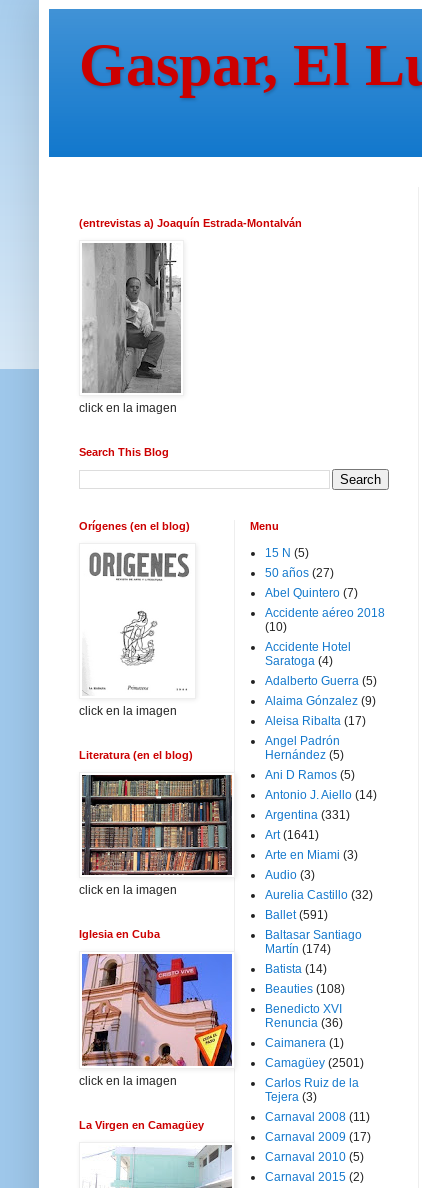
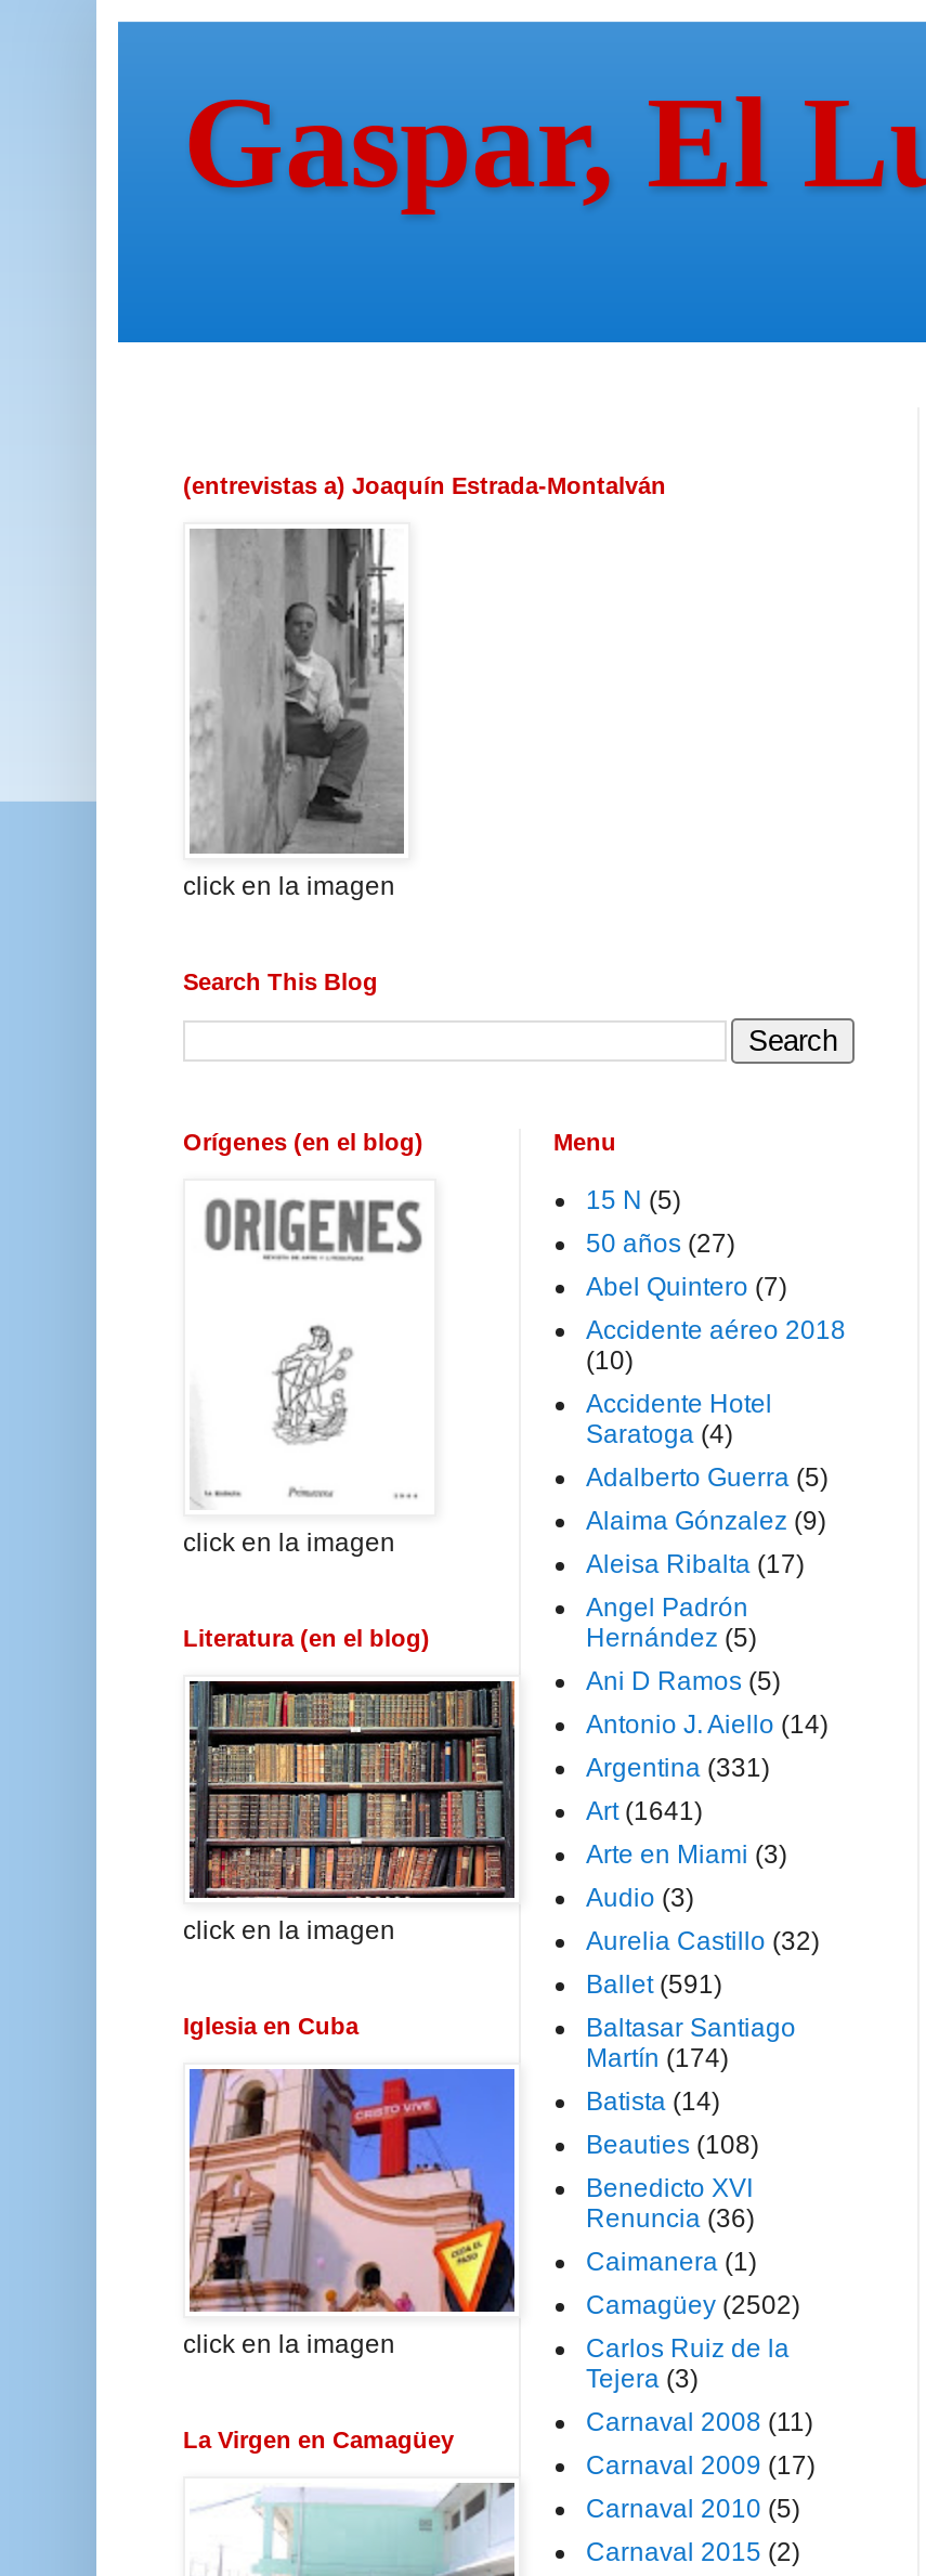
[265,1056,364,1070] Camagüey (2501) -> [586,2290,800,2320] Camagüey (2502)

